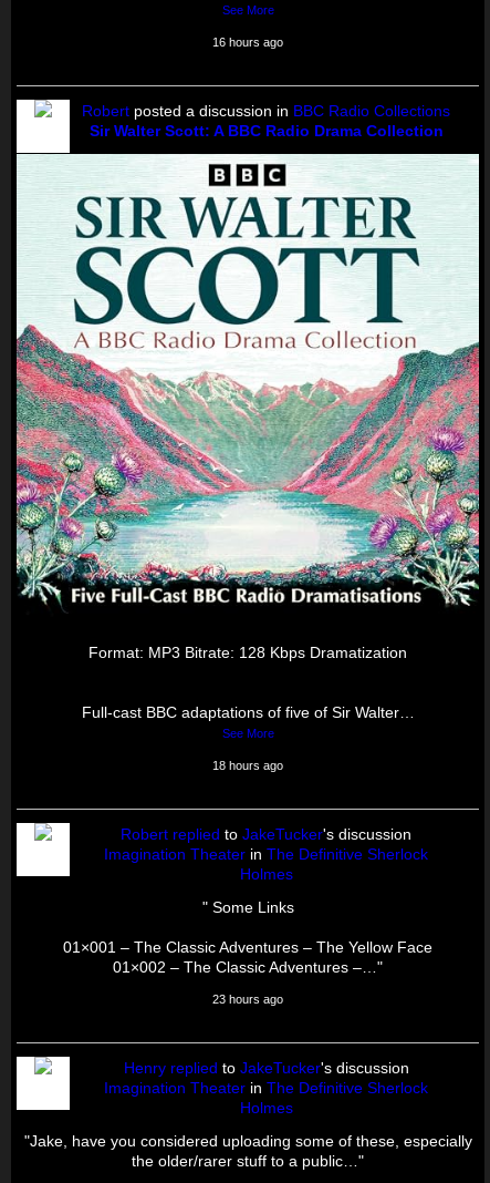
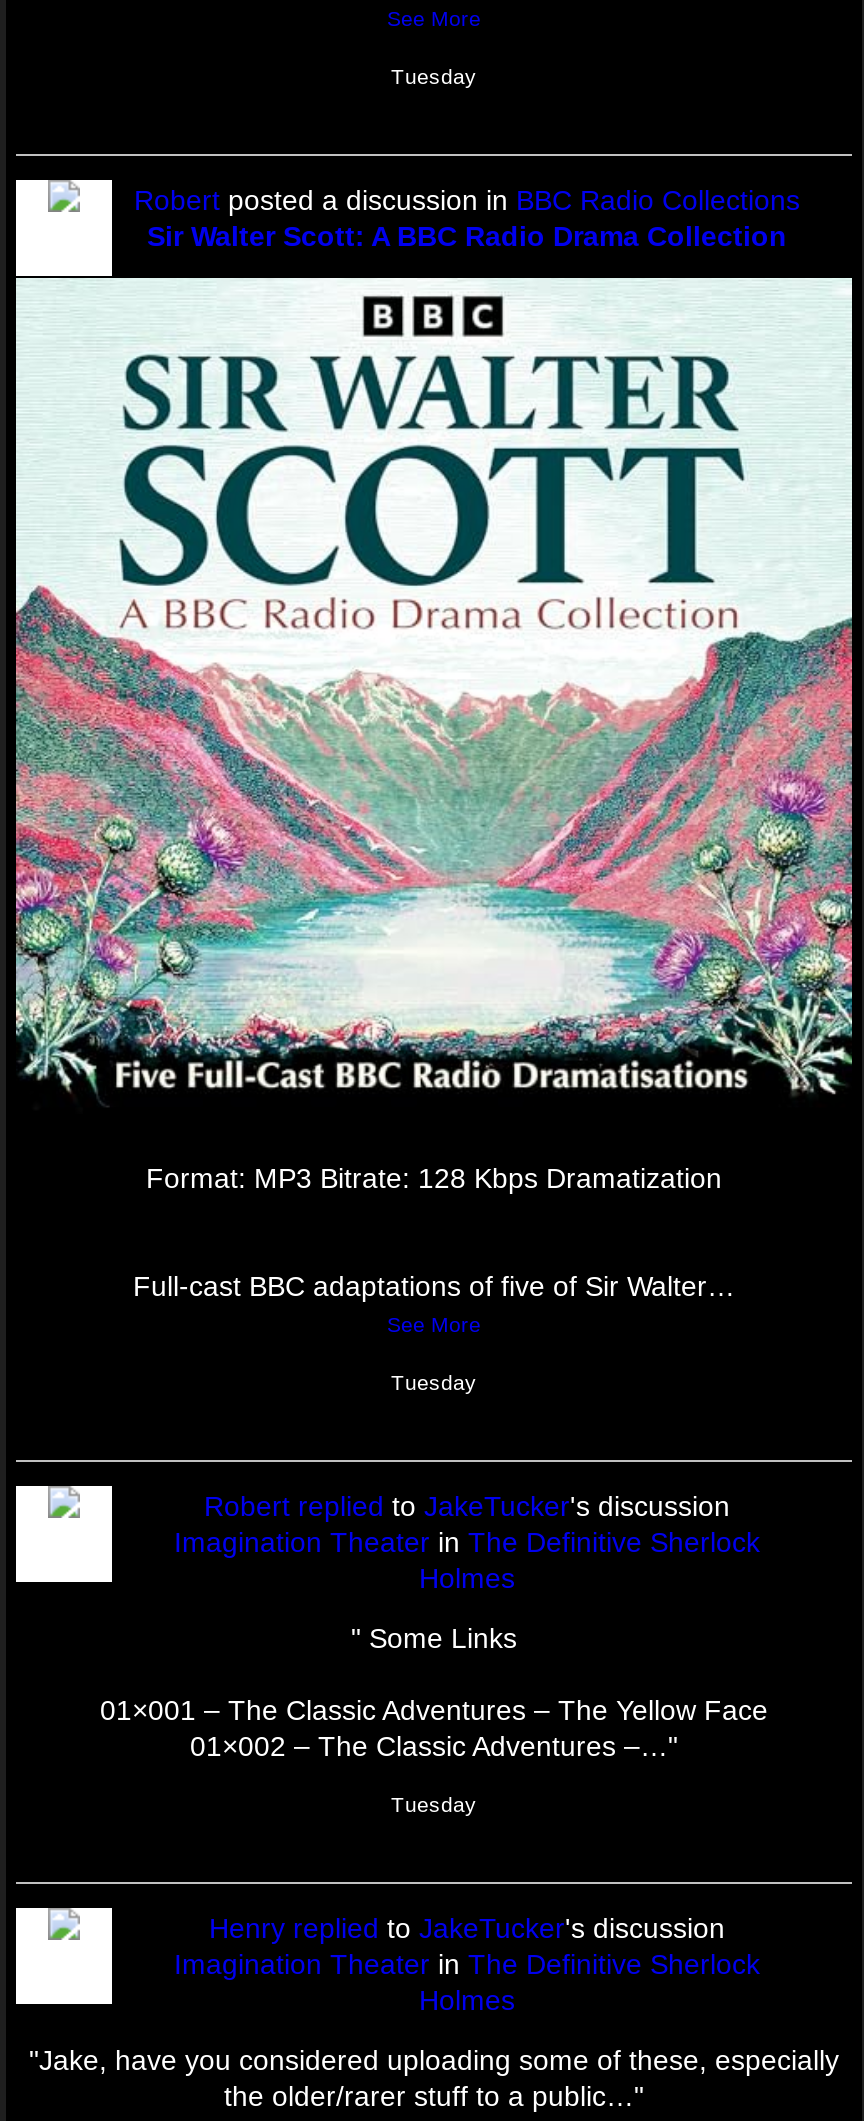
[212,35,283,49] 16 hours ago -> [391,64,477,88] Tuesday
[212,759,283,772] 18 hours ago -> [391,1370,477,1394] Tuesday
[212,992,283,1006] 23 hours ago -> [391,1792,477,1816] Tuesday

